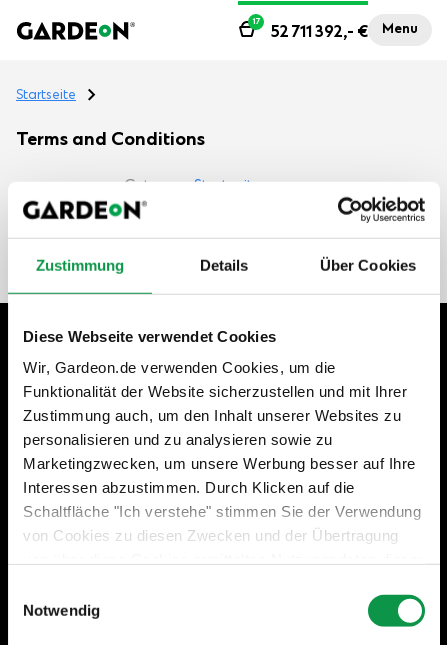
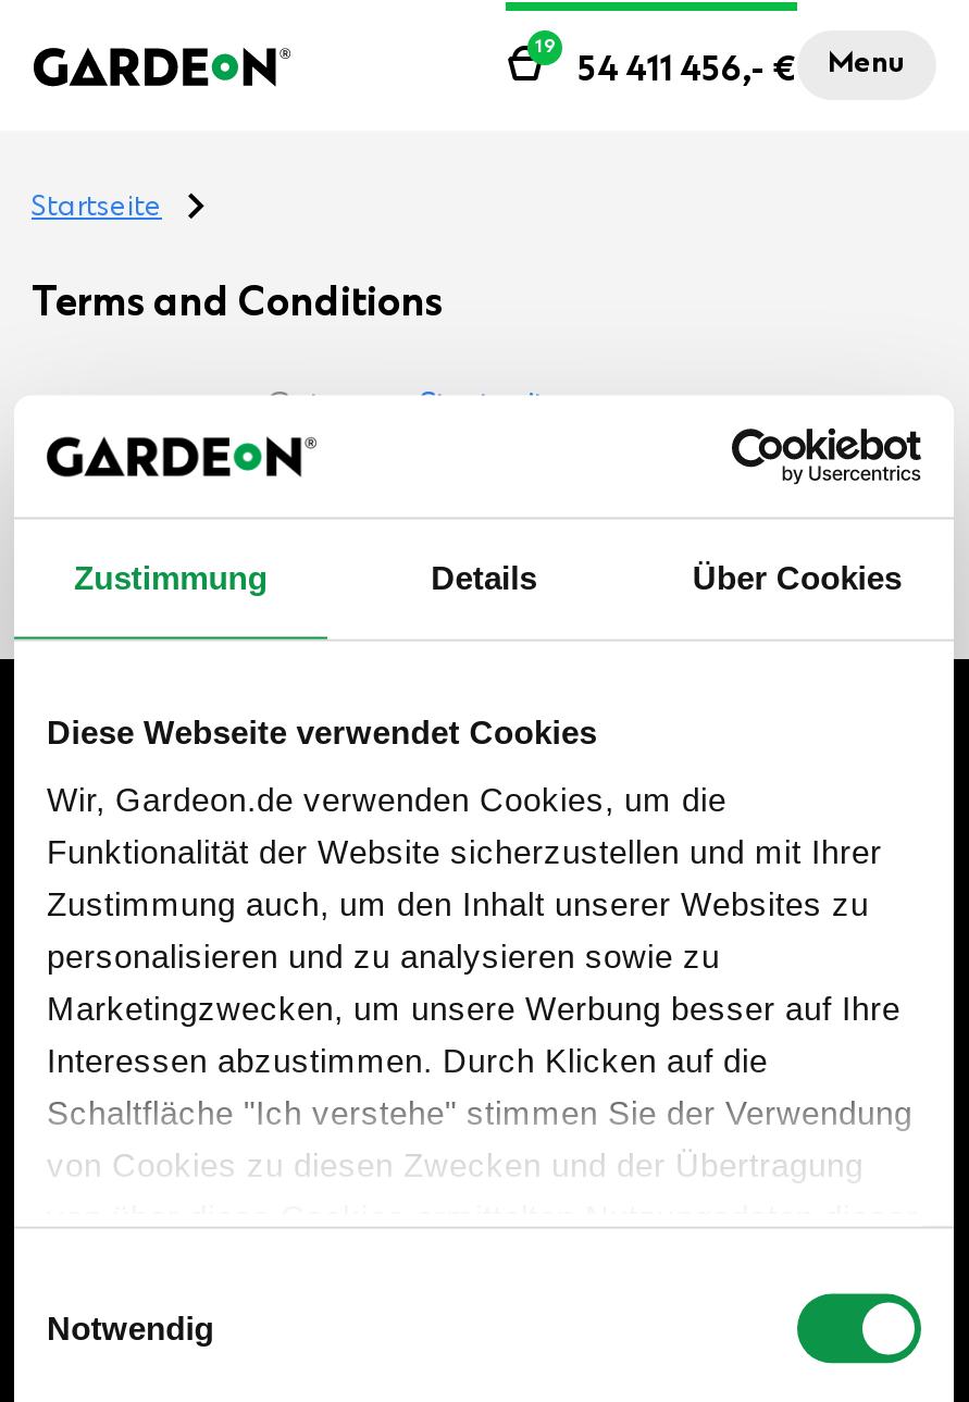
[251,17,260,27] 17 -> [535,37,555,59] 19
[271,22,418,42] 52 711 392,- € Menu -> [577,48,906,91] 54 411 456,- € Menu

